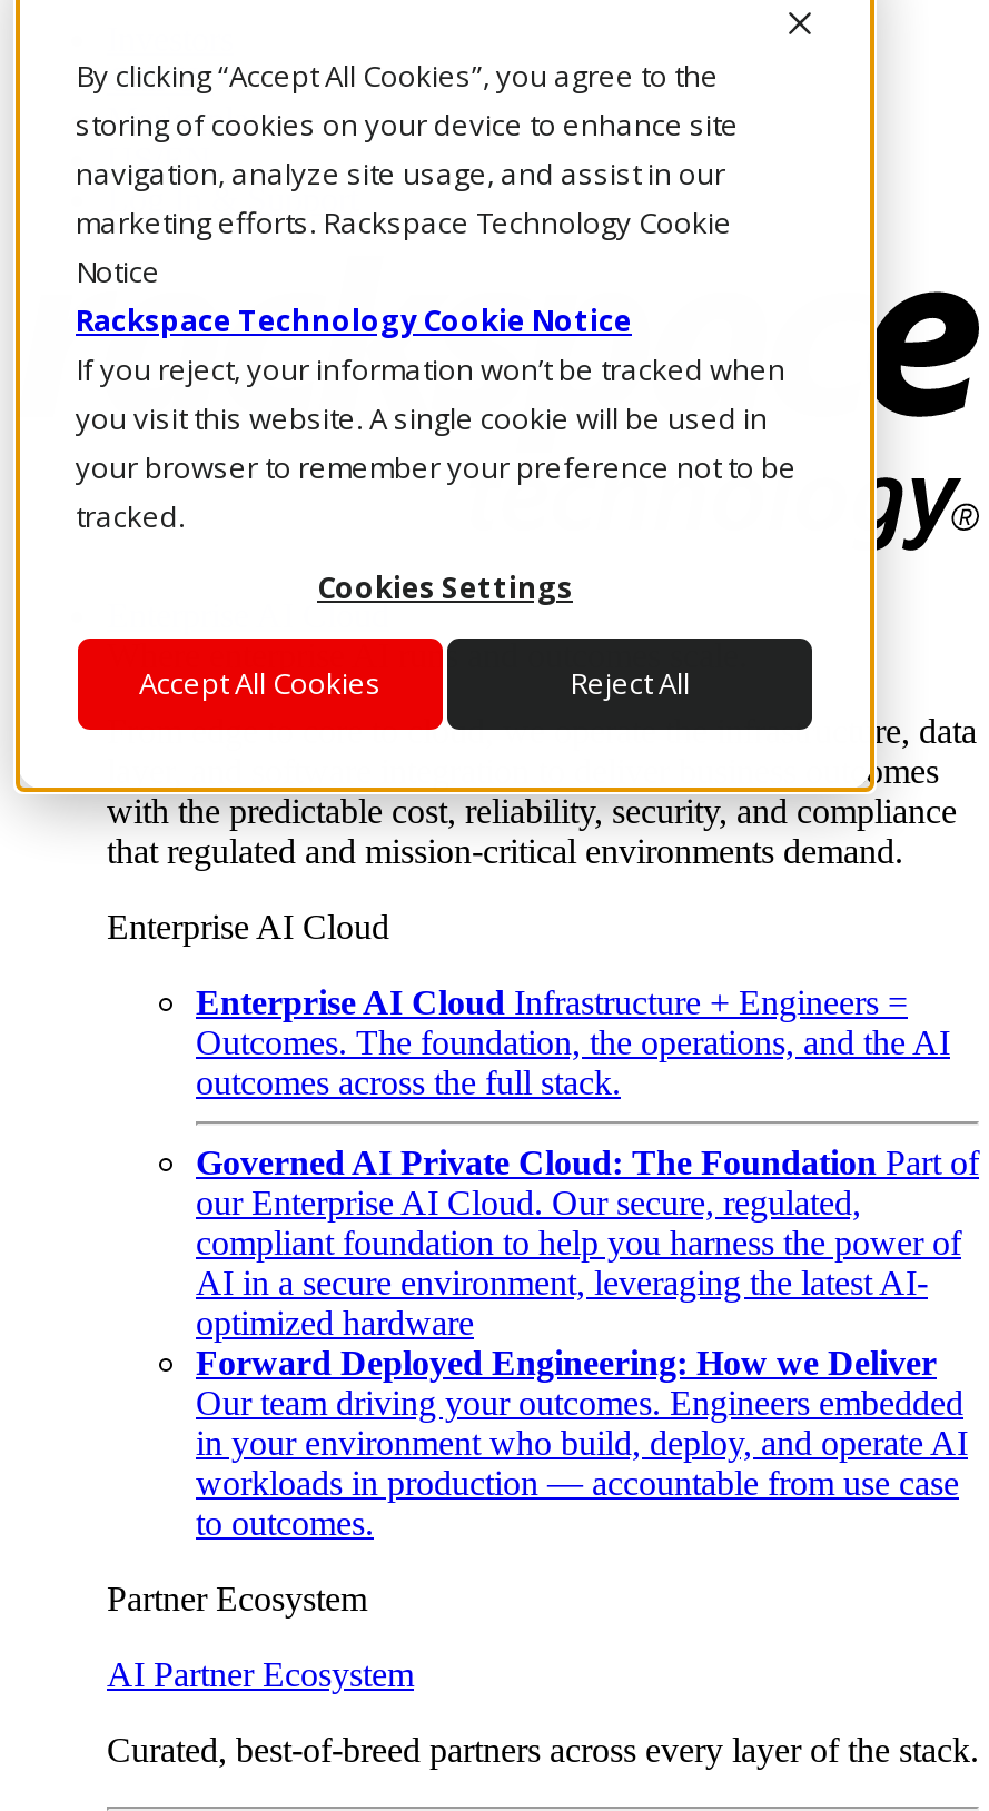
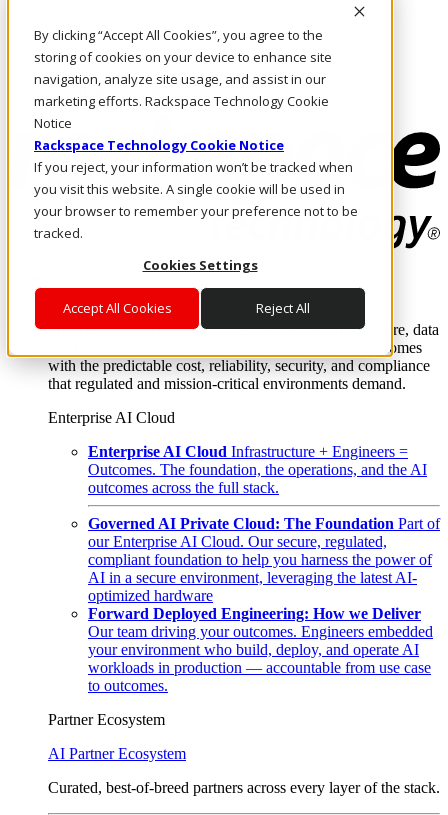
[196,1424,968,1462] in your environment who build, deploy, and operate AI -> [88,641,419,658] your environment who build, deploy, and operate AI

